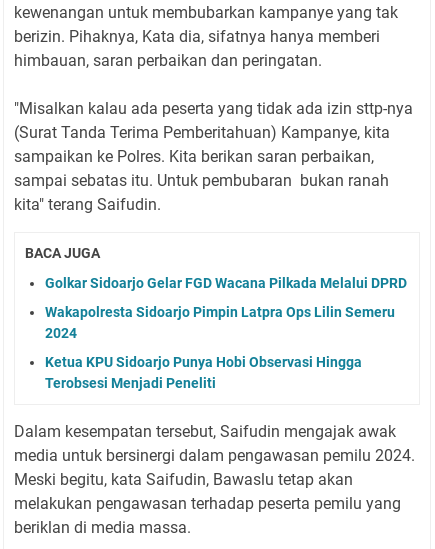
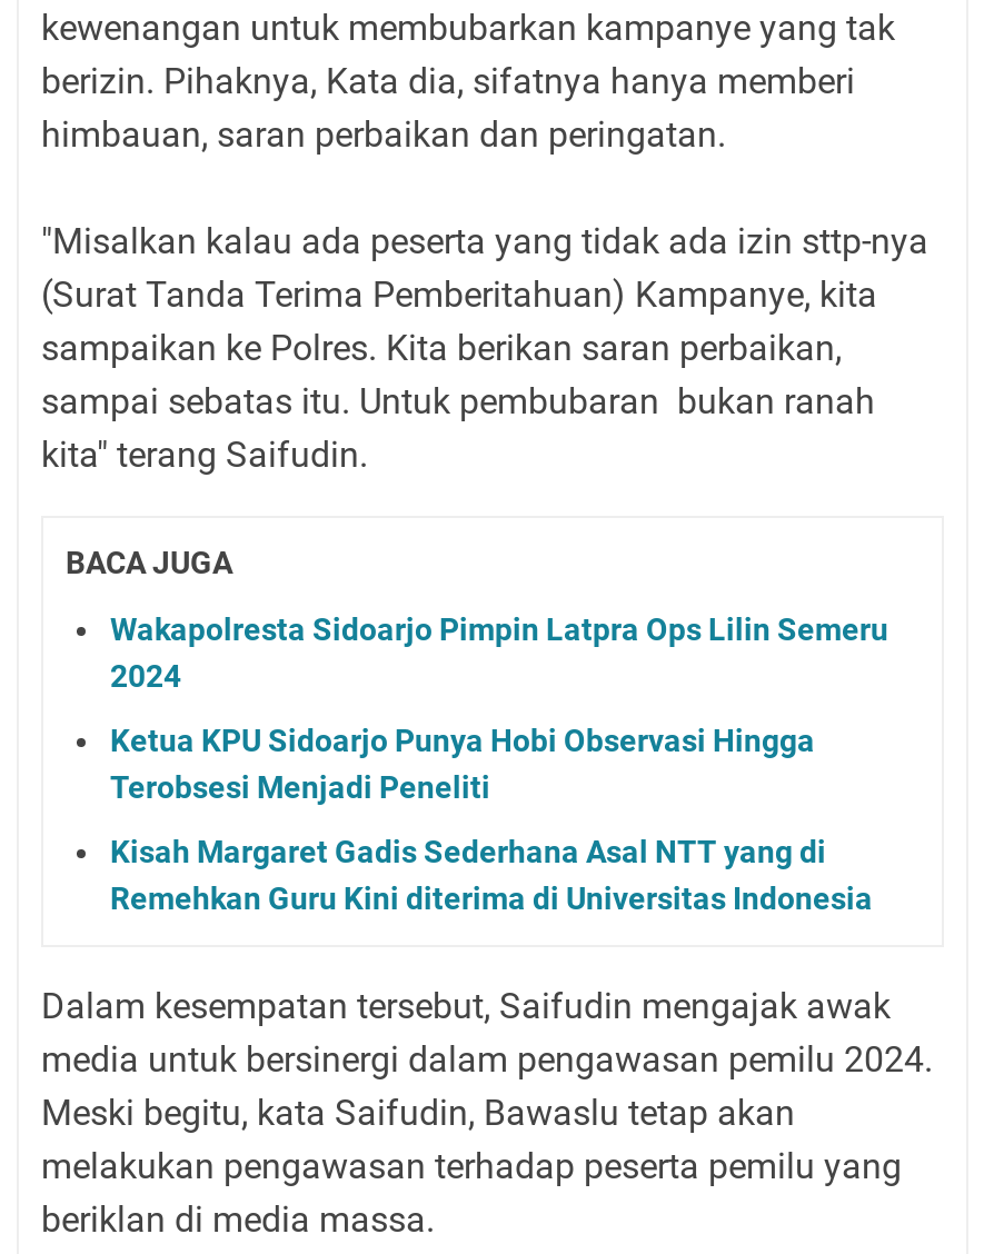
[45,275,407,291] Golkar Sidoarjo Gelar FGD Wacana Pilkada Melalui DPRD -> none
moved [45,304,395,391] -> [110,612,888,805]: Wakapolresta Sidoarjo Pimpin Latpra Ops Lilin Semeru | 2024 | Ketua KPU Sidoarjo Punya Hobi Observasi Hingga | Terobsesi Menjadi Peneliti
none -> [110,834,873,916] Kisah Margaret Gadis Sederhana Asal NTT yang di | Remehkan Guru Kini diterima di Universitas Indonesia

